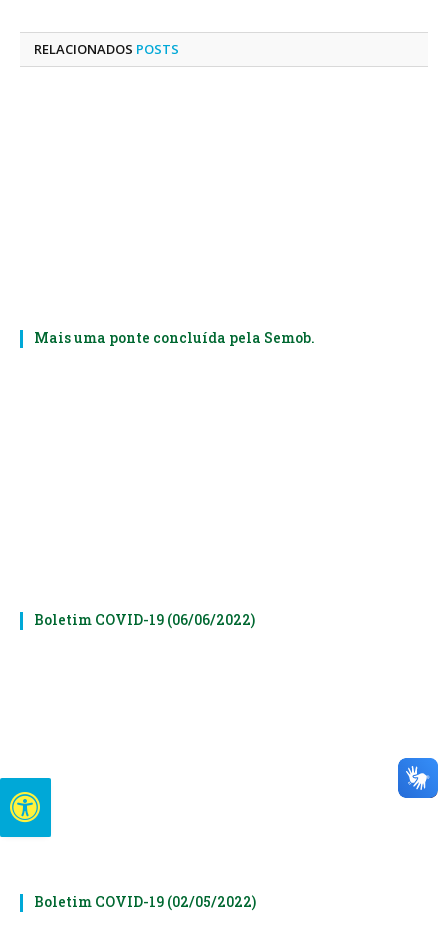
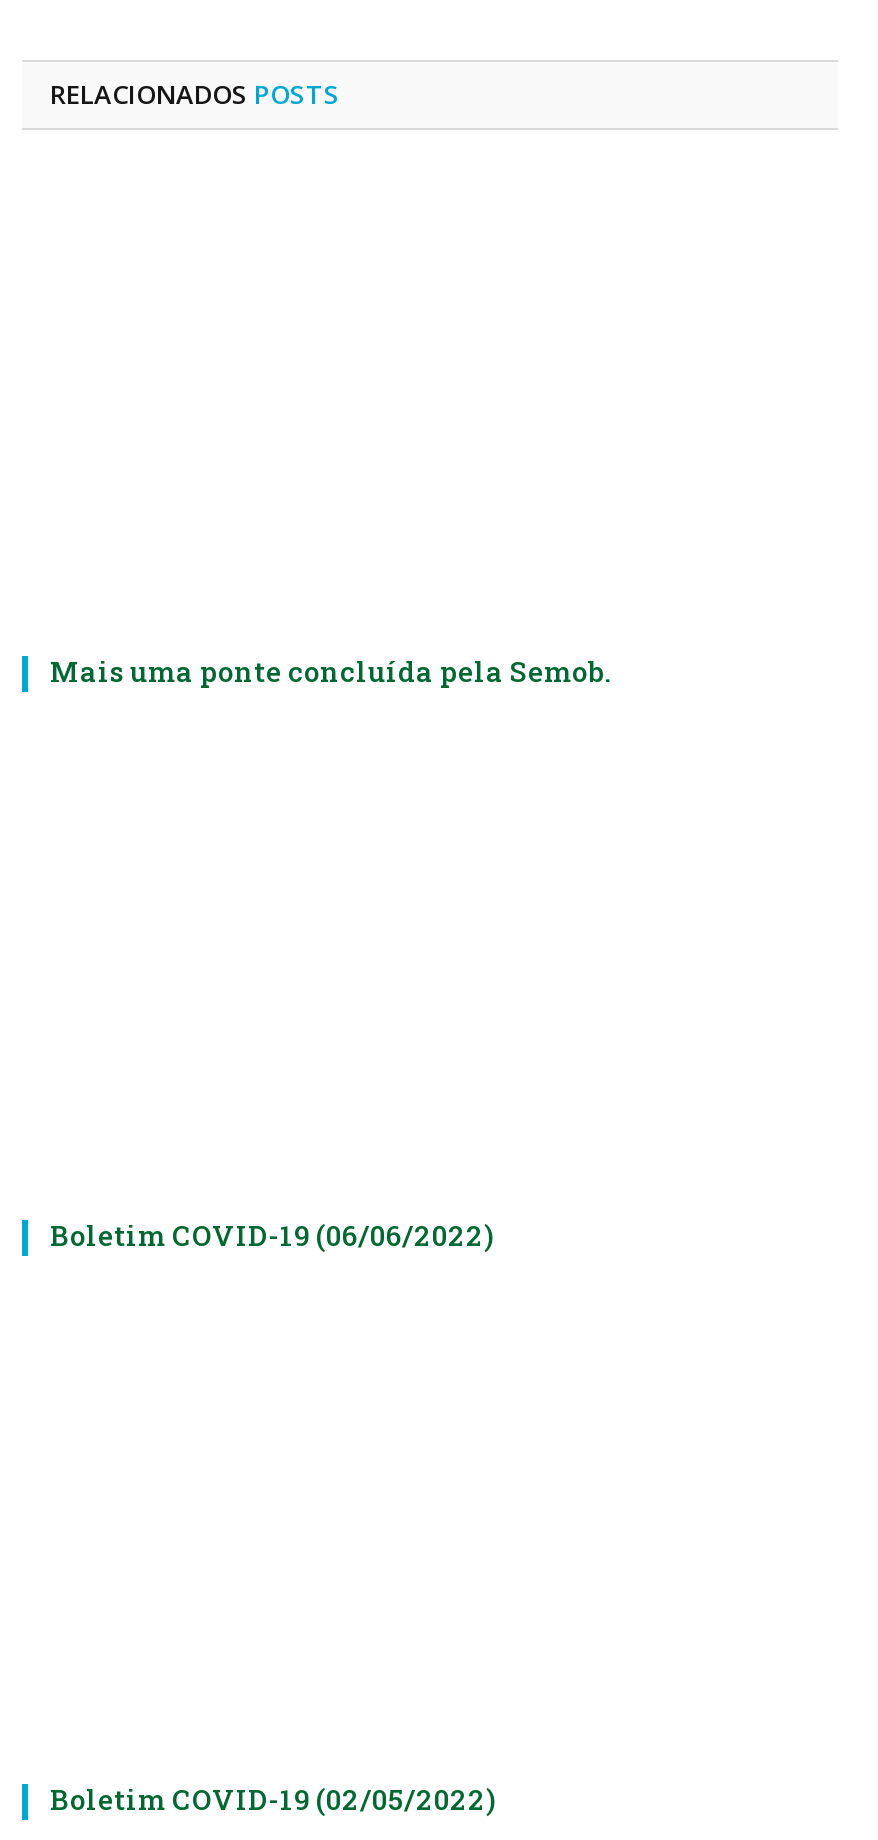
[397,757,439,799] [image] -> none
[3,777,53,839] [image] -> none

